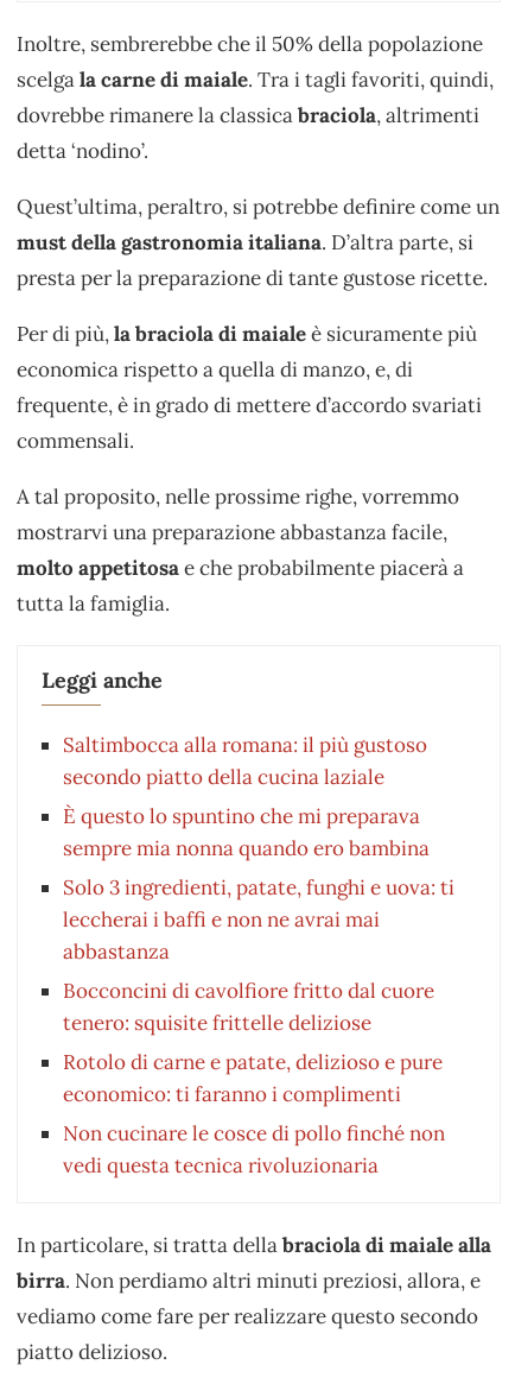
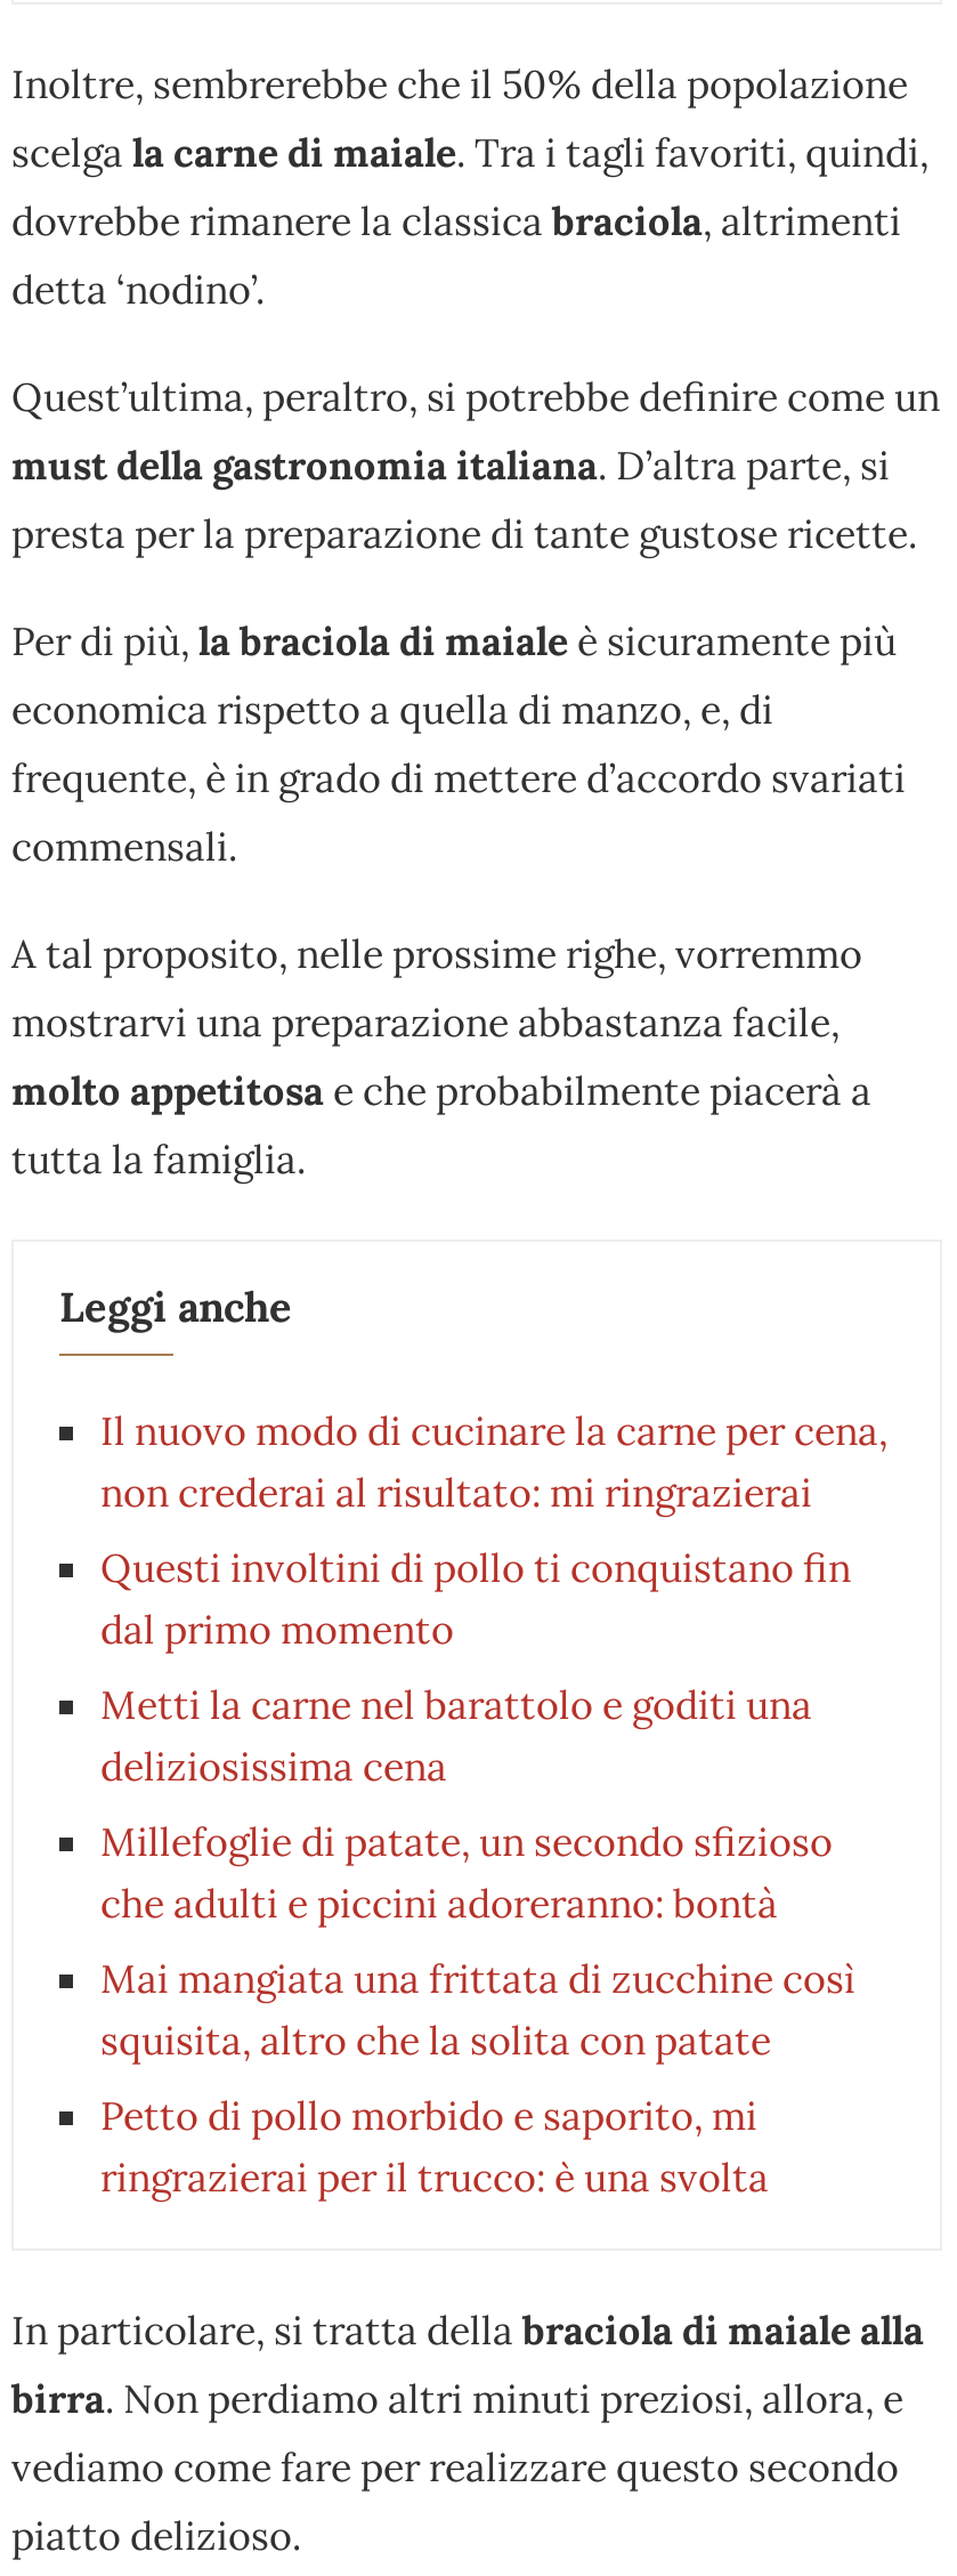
[63,732,427,790] Saltimbocca alla romana: il più gustoso | secondo piatto della cucina laziale -> [100,1405,887,1517] Il nuovo modo di cucinare la carne per cena, | non crederai al risultato: mi ringrazierai
[63,803,430,861] È questo lo spuntino che mi preparava | sempre mia nonna quando ero bambina -> [100,1542,851,1654] Questi involtini di pollo ti conquistano fin | dal primo momento
[63,874,454,965] Solo 3 ingredienti, patate, funghi e uova: ti | leccherai i baffi e non ne avrai mai | abbastanza -> [100,1679,812,1791] Metti la carne nel barattolo e goditi una | deliziosissima cena
[63,978,434,1036] Bocconcini di cavolfiore fritto dal cuore | tenero: squisite frittelle deliziose -> [100,1816,833,1927] Millefoglie di patate, un secondo sfizioso | che adulti e piccini adoreranno: bontà
[63,1049,443,1107] Rotolo di carne e patate, delizioso e pure | economico: ti faranno i complimenti -> [100,1953,855,2064] Mai mangiata una frittata di zucchine così | squisita, altro che la solita con patate
[63,1120,445,1178] Non cucinare le cosce di pollo finché non | vedi questa tecnica rivoluzionaria -> [100,2090,769,2201] Petto di pollo morbido e saporito, mi | ringrazierai per il trucco: è una svolta

